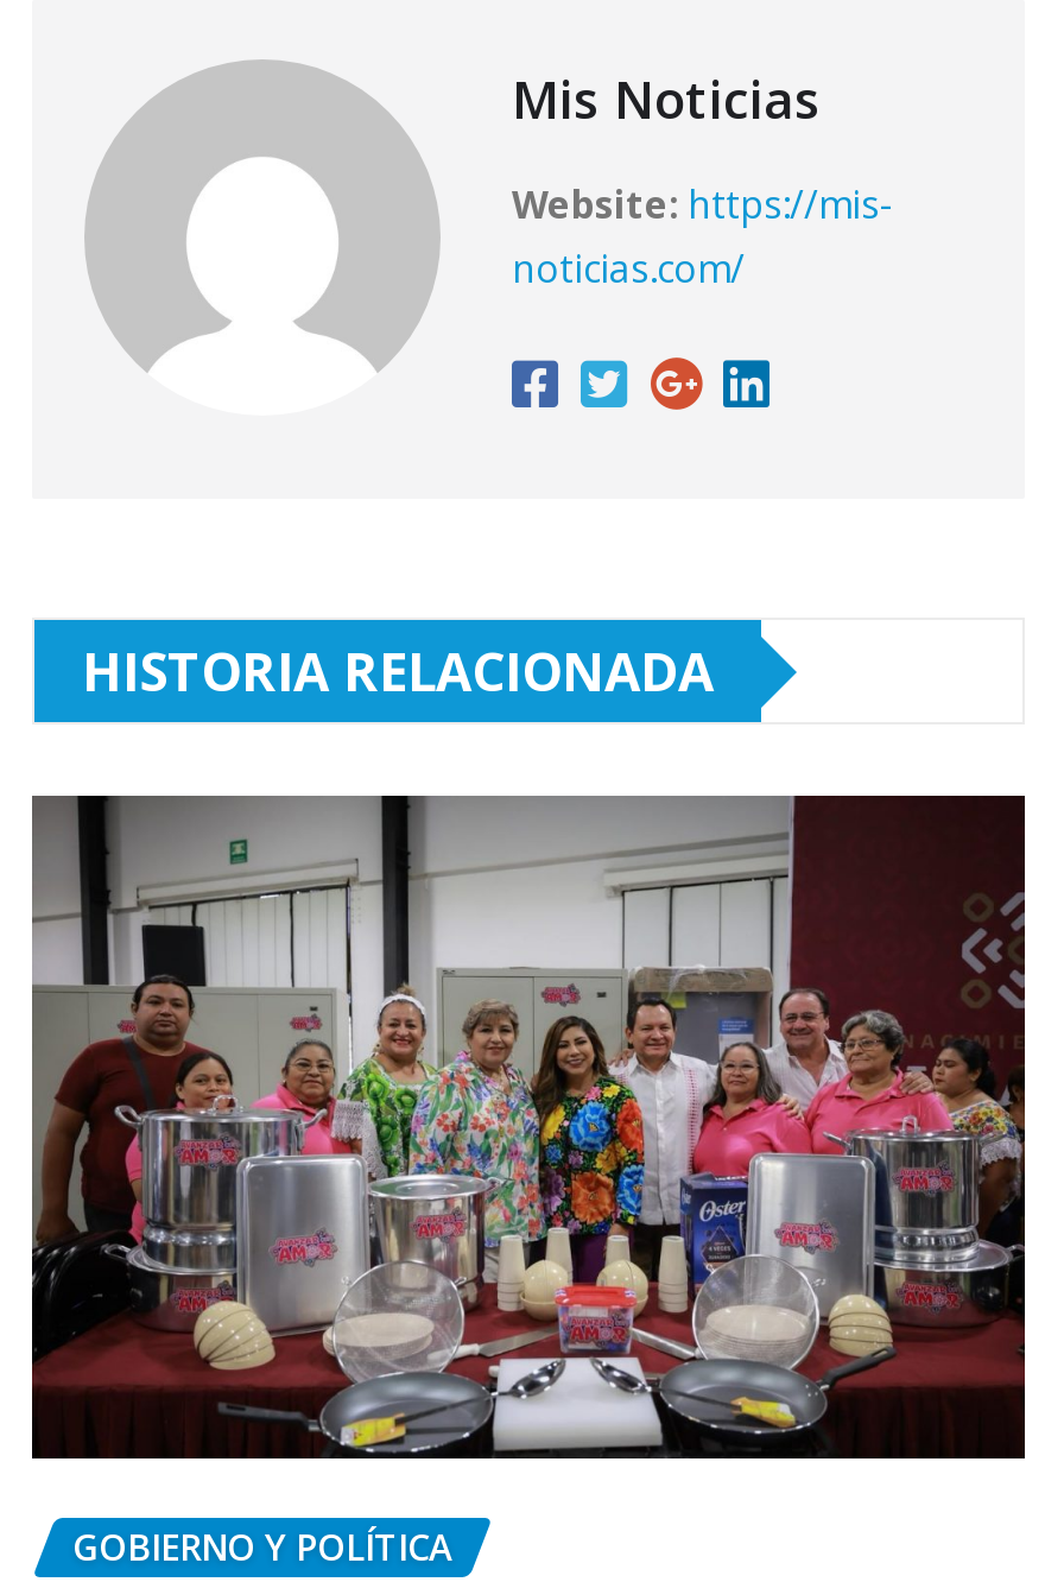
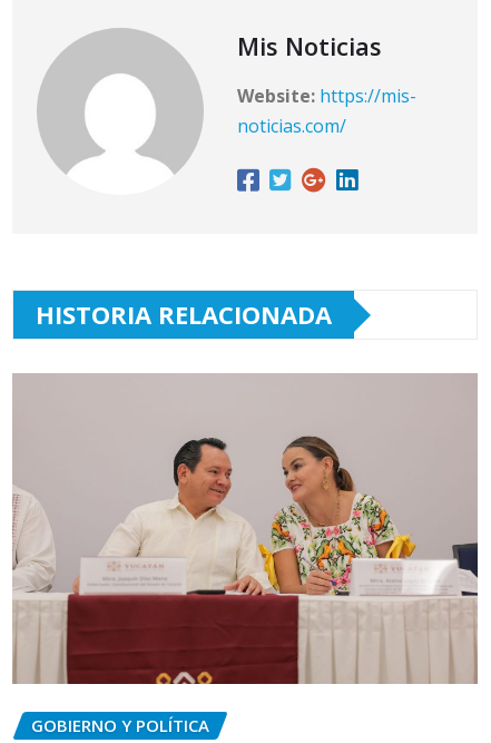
[30,793,1027,1461] [image] -> [12,373,479,685] [image]

